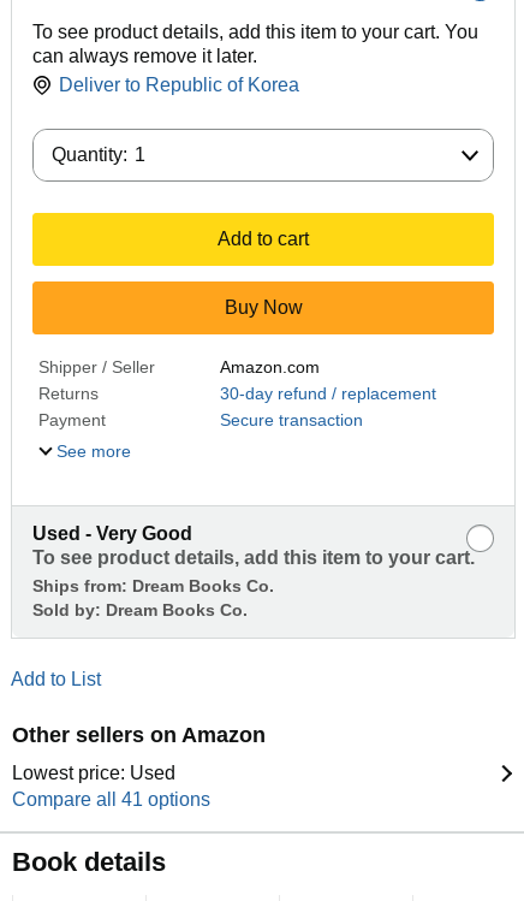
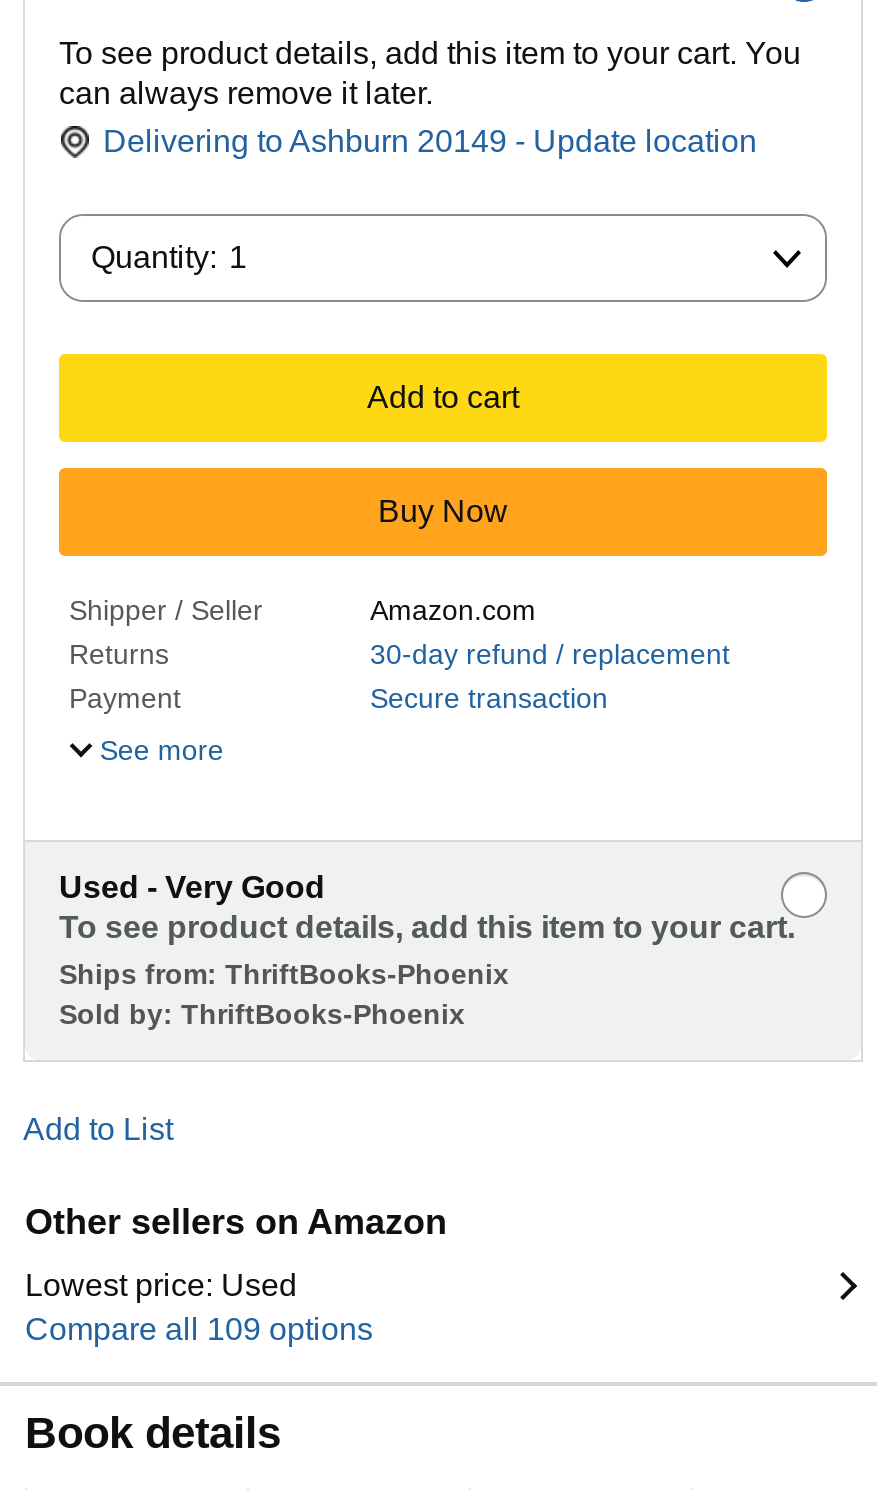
[59,75,299,95] Deliver to Republic of Korea -> [103,124,757,158] Delivering to Ashburn 20149 - Update location
[32,576,274,620] Ships from: Dream Books Co. | Sold by: Dream Books Co. -> [59,958,509,1030] Ships from: ThriftBooks-Phoenix | Sold by: ThriftBooks-Phoenix
[12,789,210,810] Compare all 41 options -> [25,1312,373,1346] Compare all 109 options

